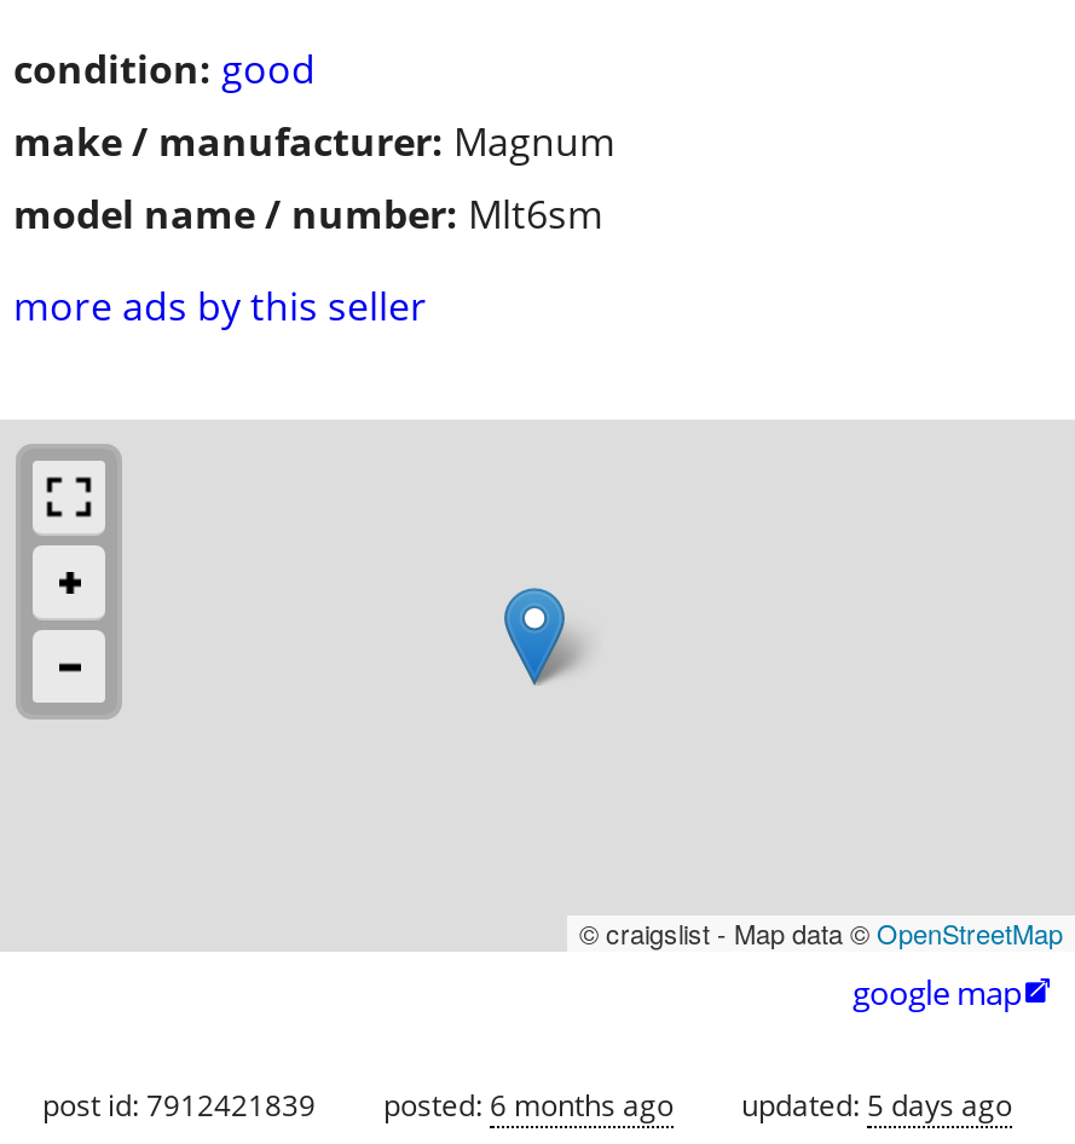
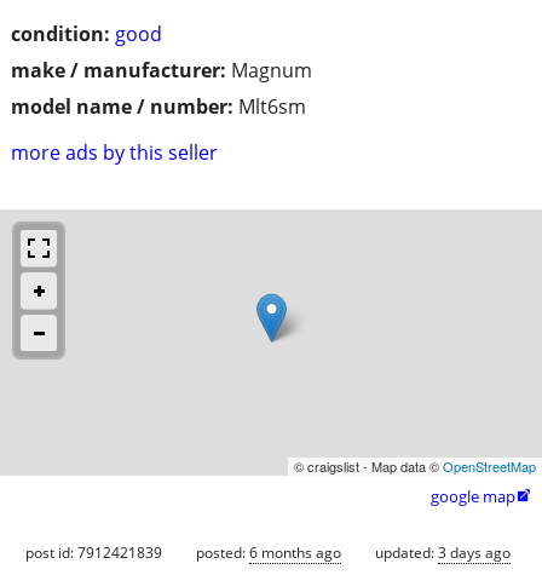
[741,1084,1012,1125] updated: 5 days ago -> [375,542,511,563] updated: 3 days ago

